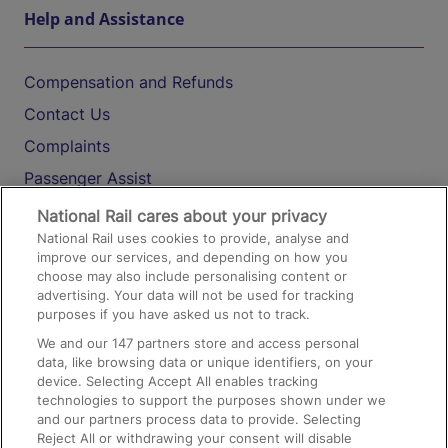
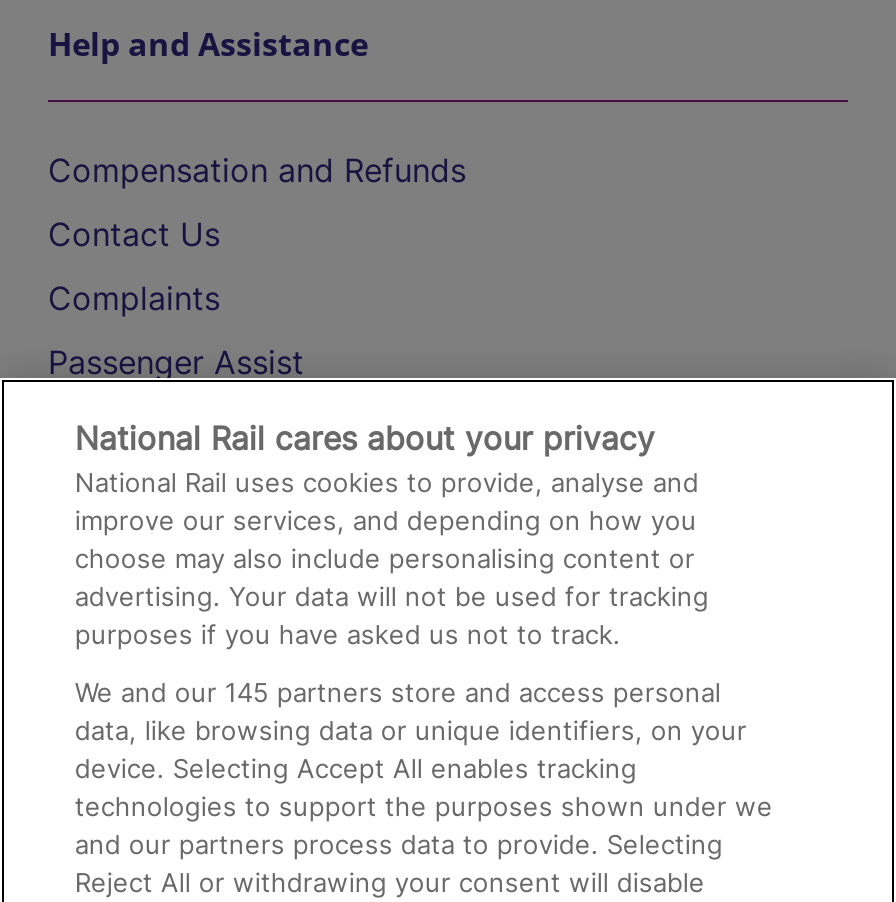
[37,335,359,351] We and our 147 partners store and access personal -> [75,676,721,708] We and our 145 partners store and access personal

